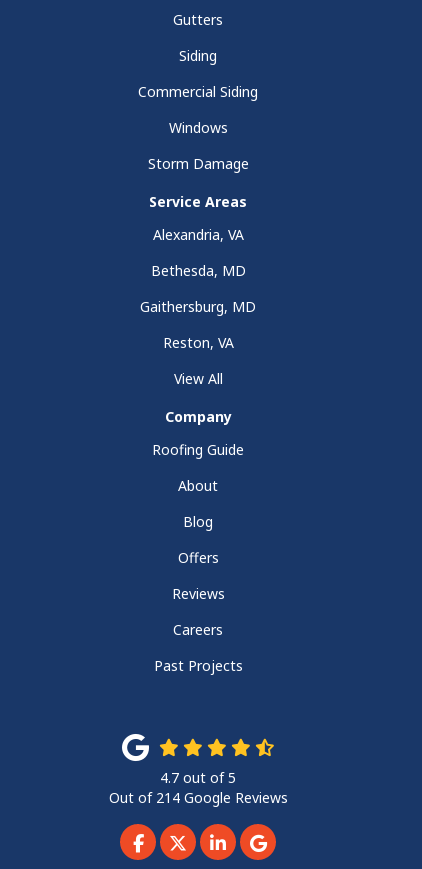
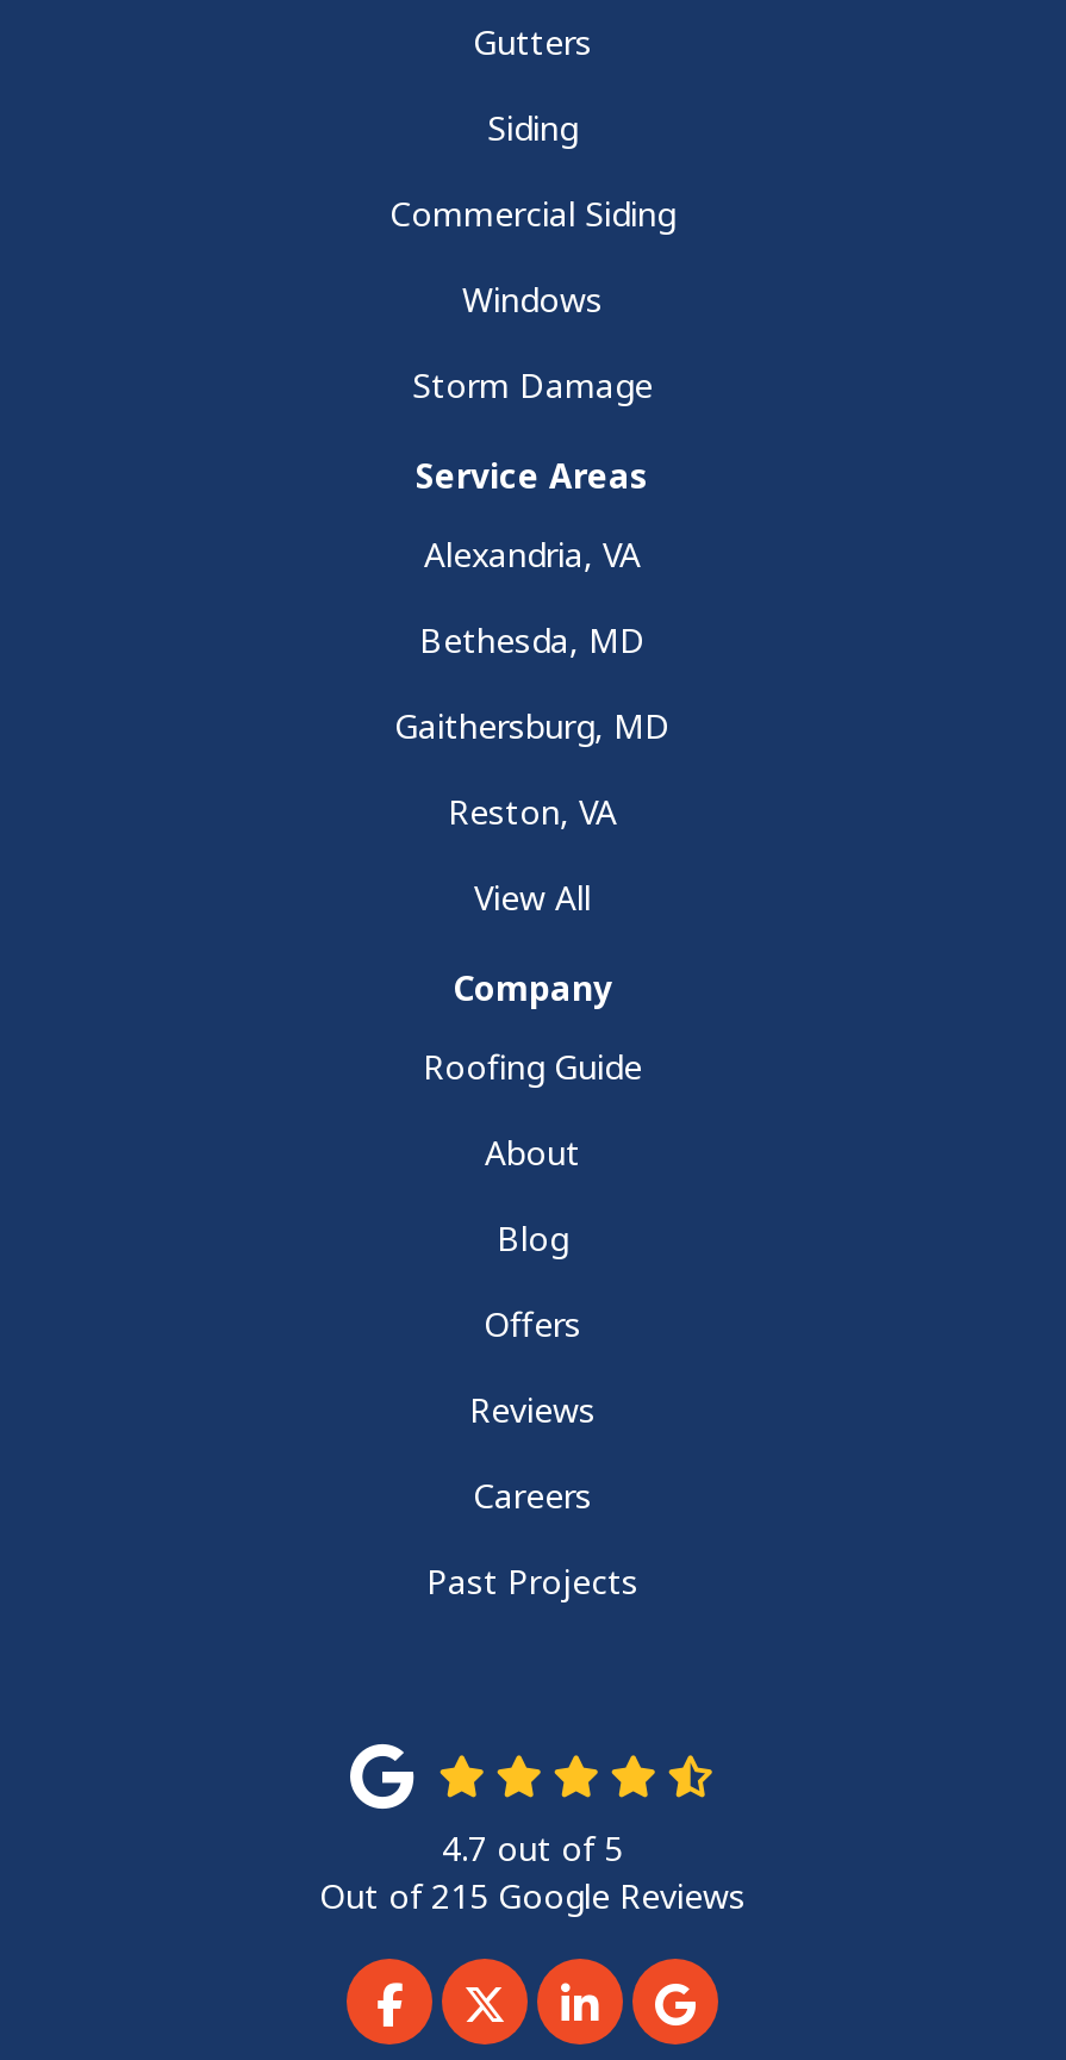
[108,788,287,807] Out of 214 Google Reviews -> [319,1873,746,1918] Out of 215 Google Reviews

